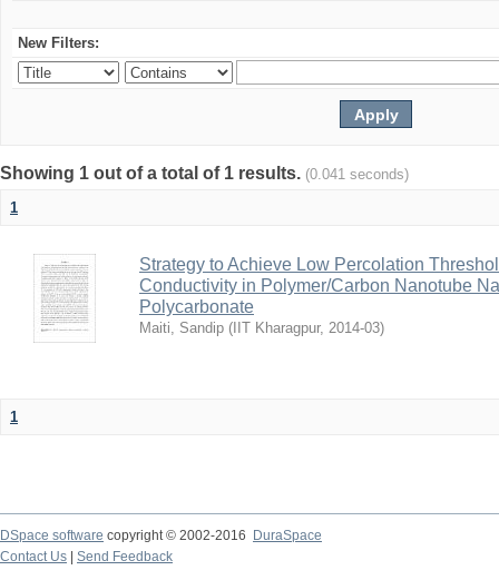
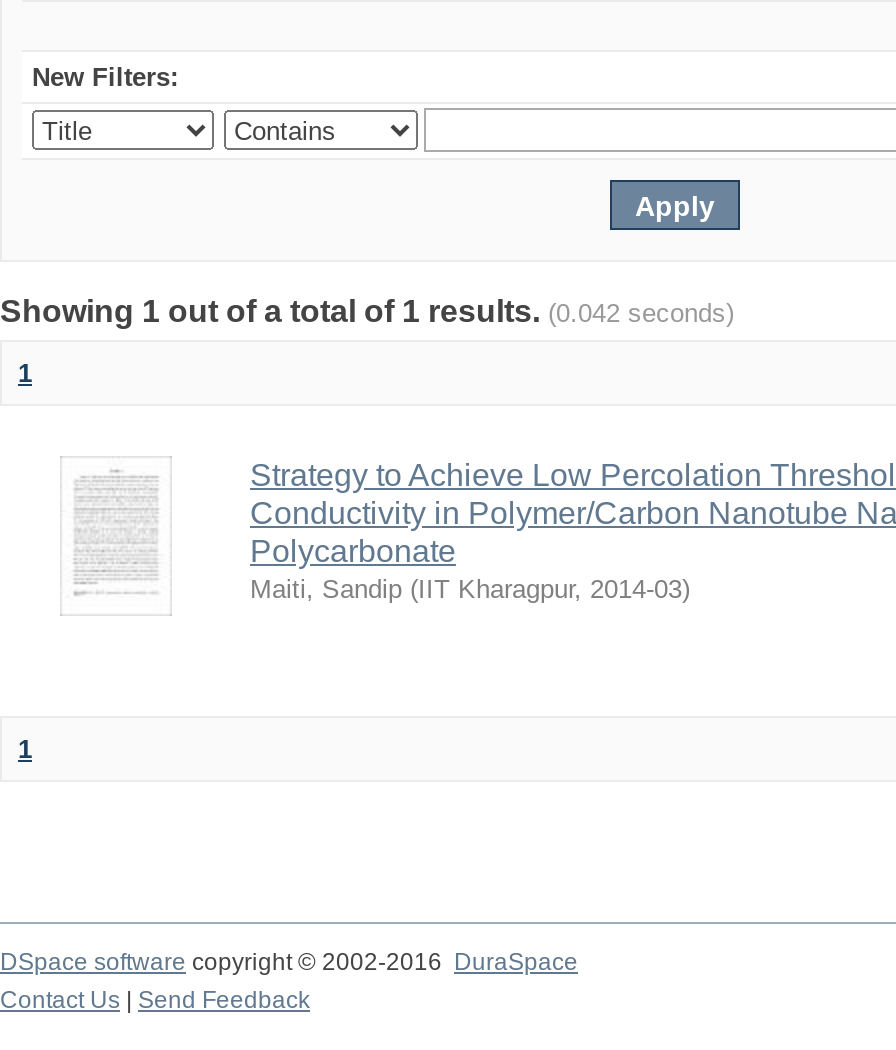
[0,164,409,183] Showing 1 out of a total of 1 results. (0.041 seconds) -> [0,294,734,328] Showing 1 out of a total of 1 results. (0.042 seconds)

